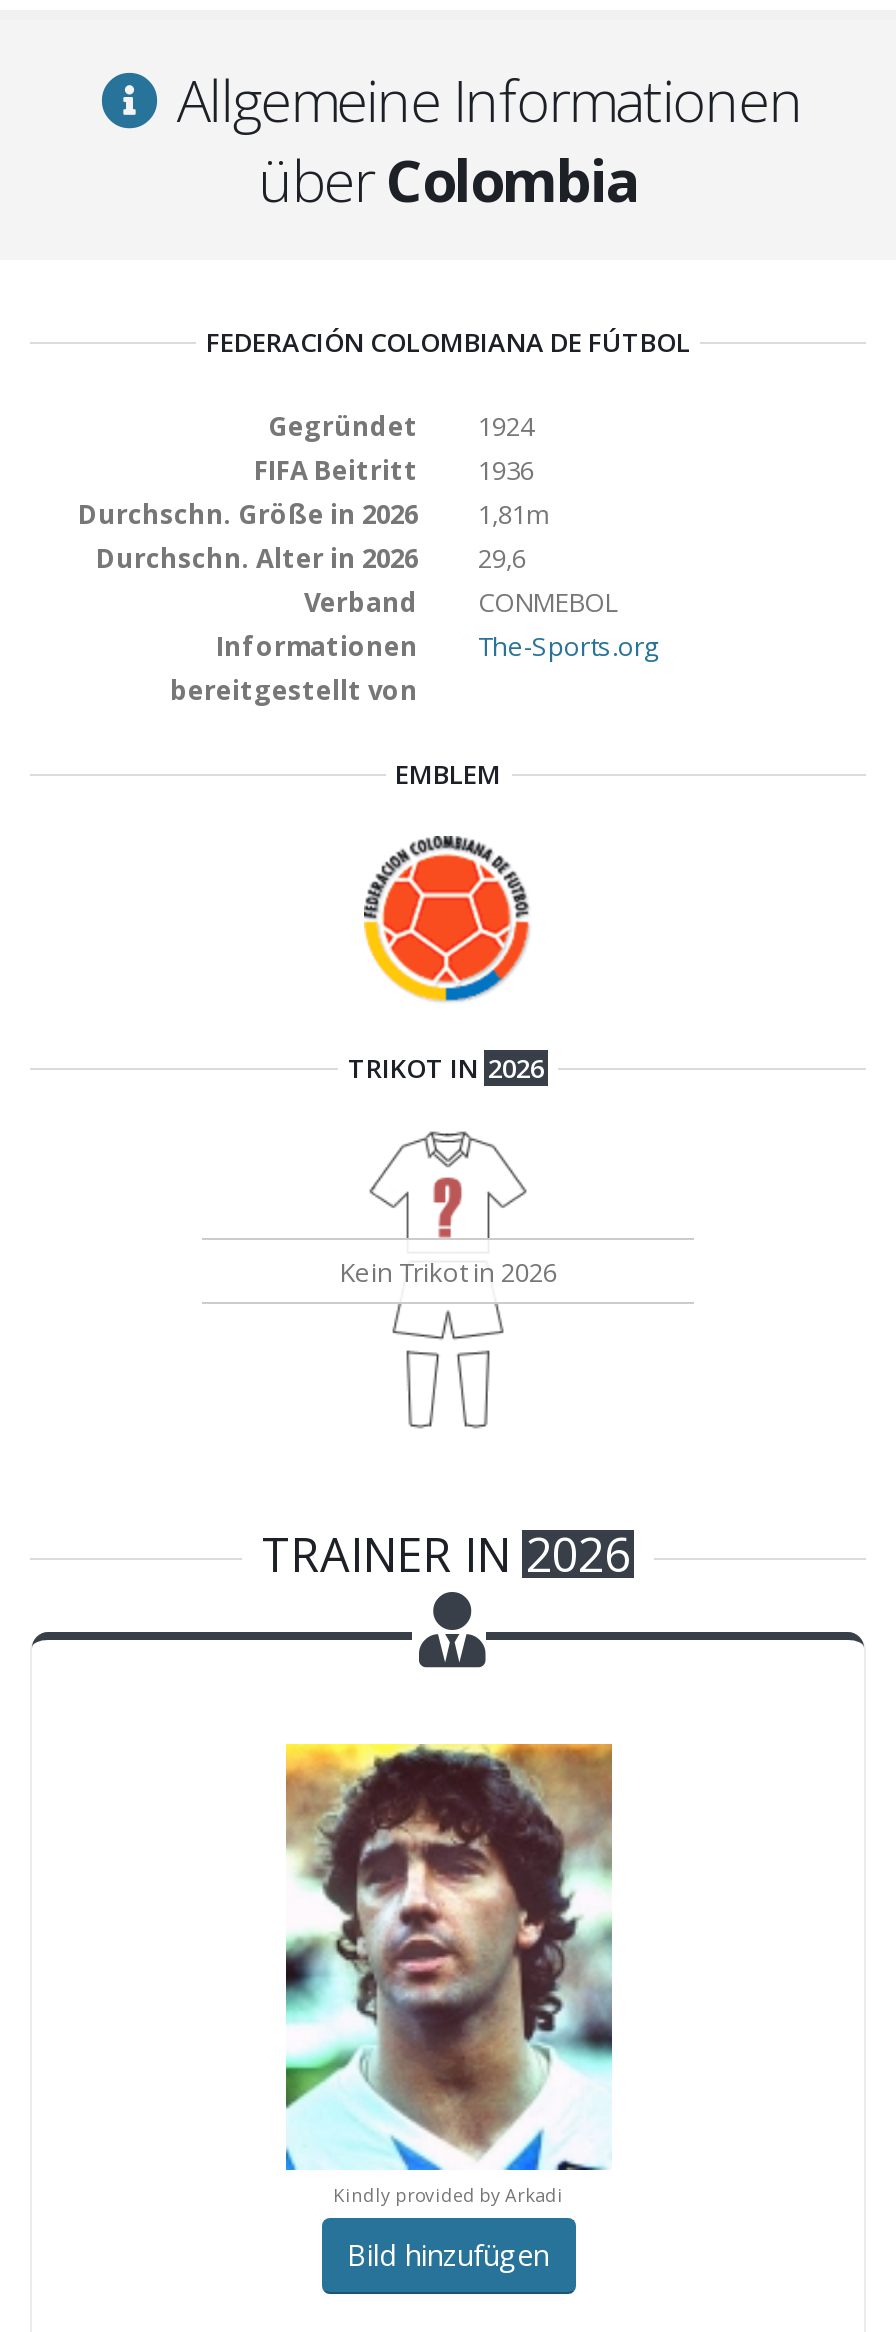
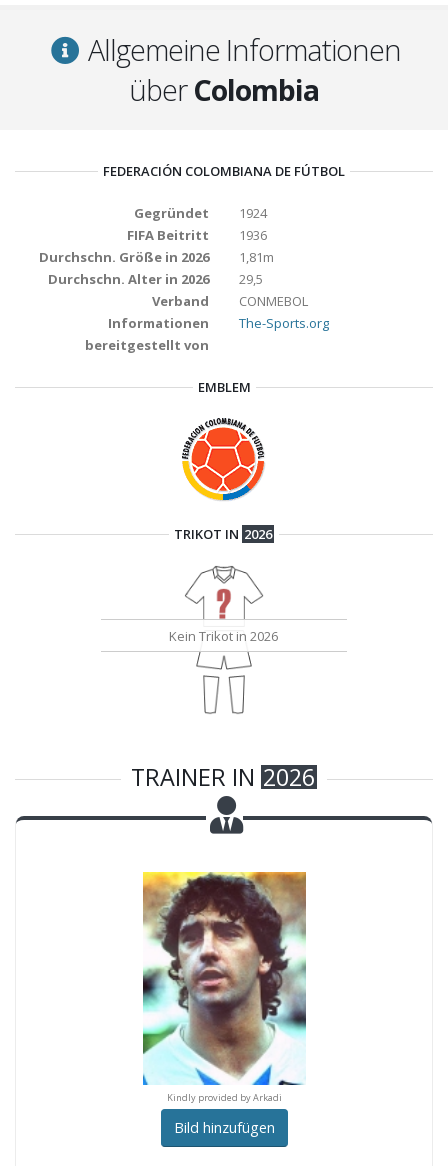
[96,540,526,576] Durchschn. Alter in 2026 29,6 -> [48,270,263,288] Durchschn. Alter in 2026 29,5

